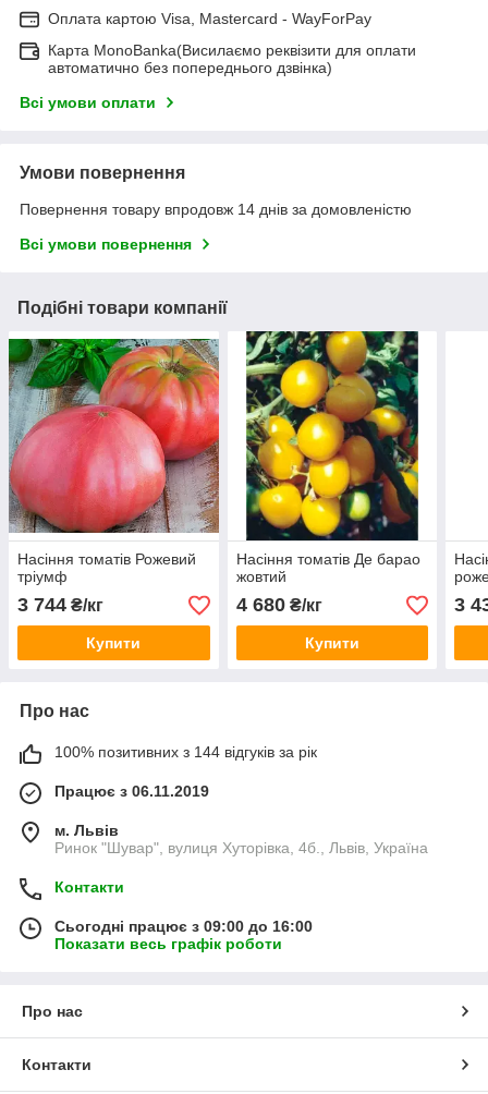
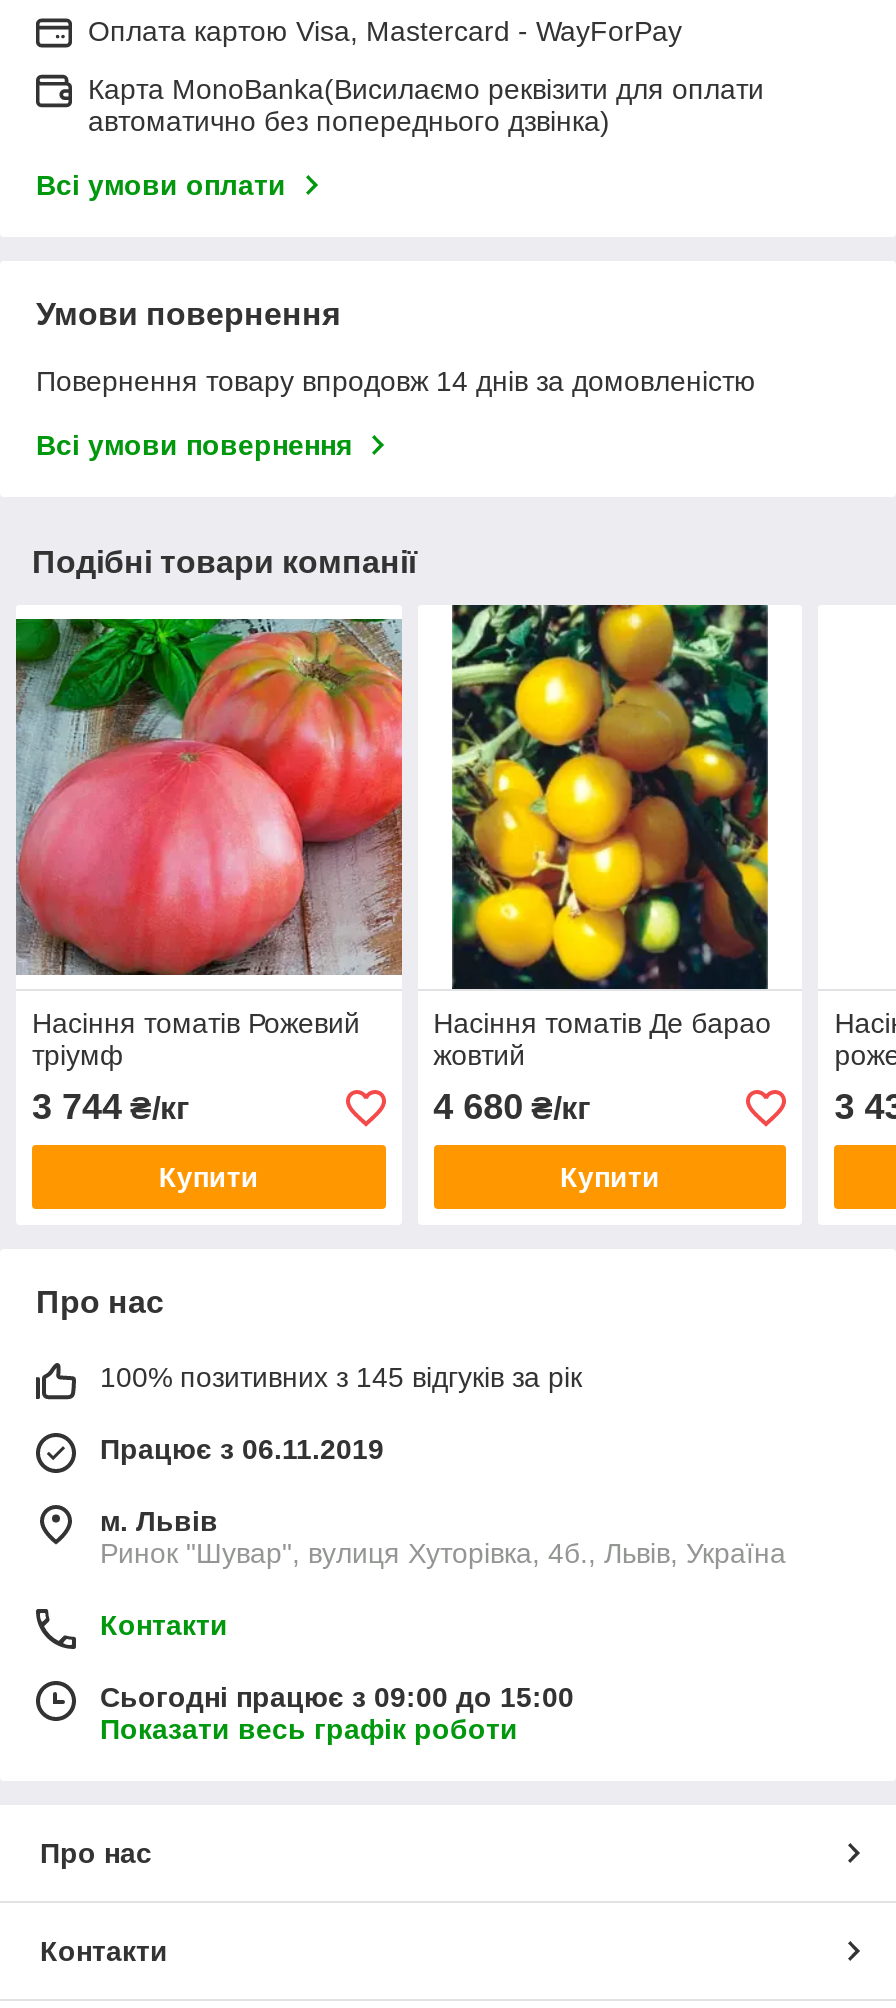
[54,744,317,761] 100% позитивних з 144 відгуків за рік -> [100,1362,582,1394] 100% позитивних з 145 відгуків за рік
[54,918,313,935] Сьогодні працює з 09:00 до 16:00 -> [100,1682,574,1714] Сьогодні працює з 09:00 до 15:00

